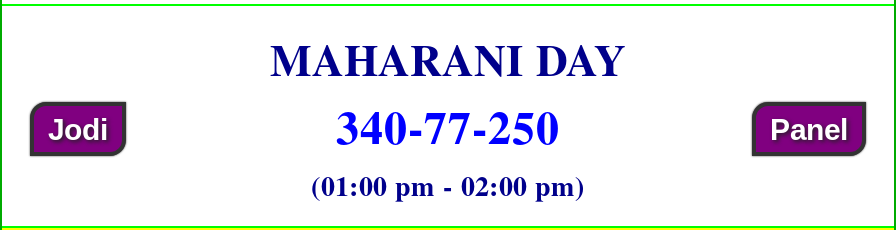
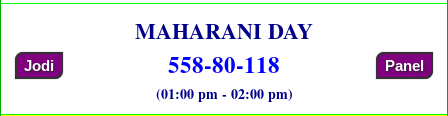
[336,92,560,160] 340-77-250 -> [168,47,280,81] 558-80-118

